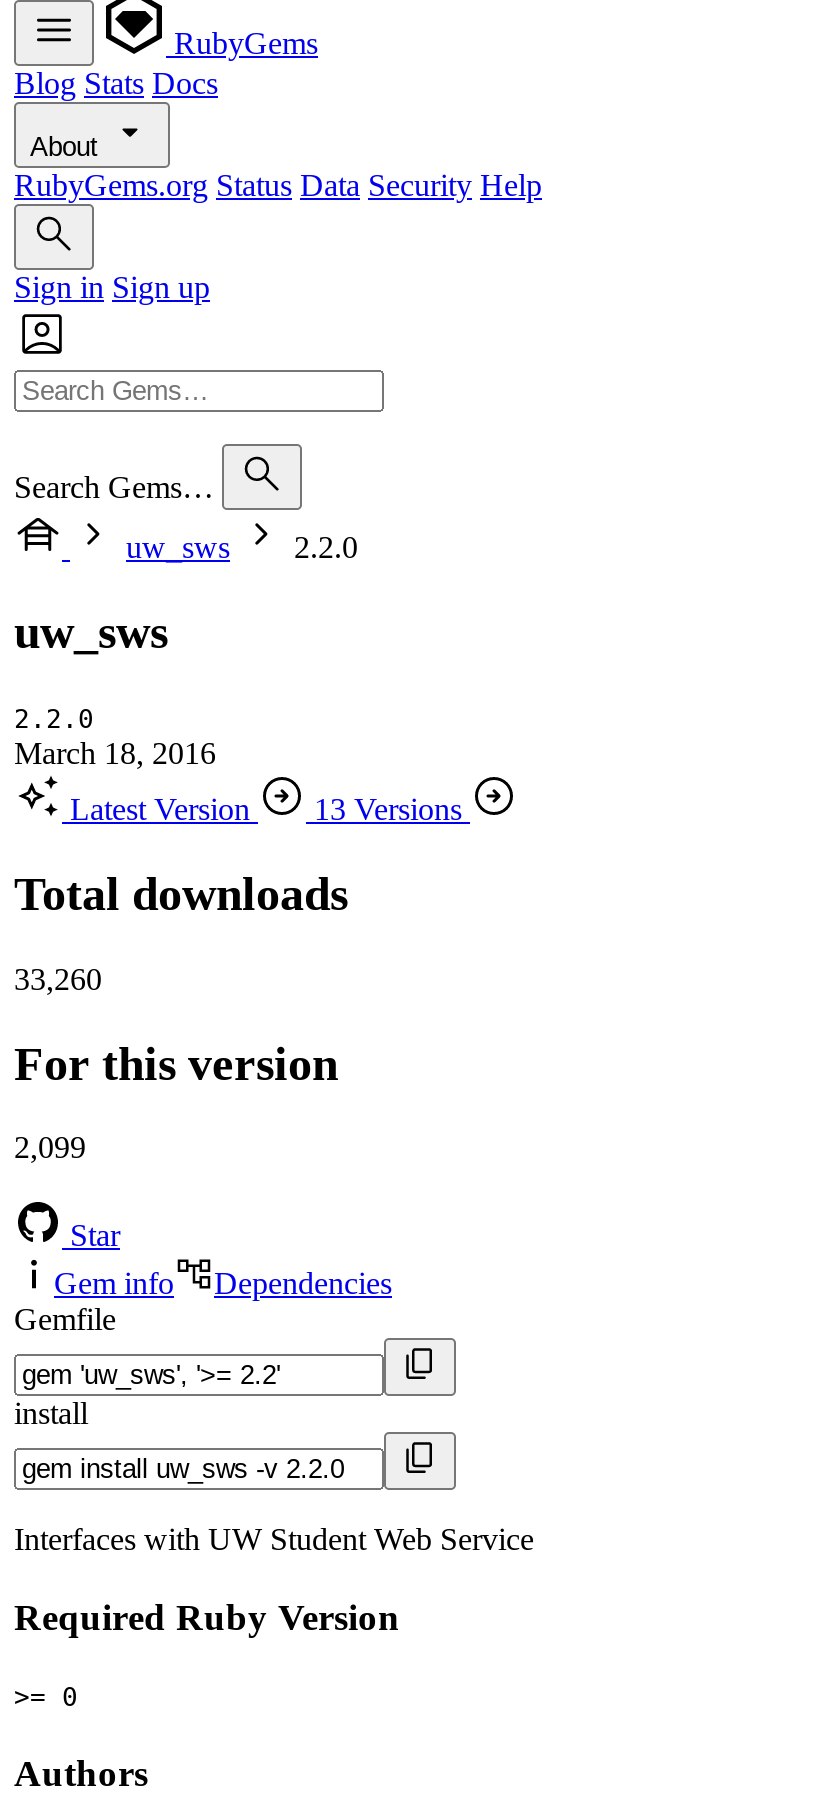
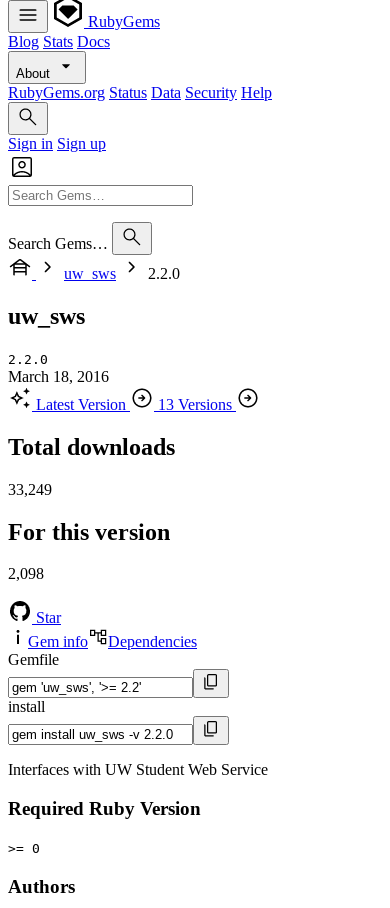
[14,961,102,995] 33,260 -> [8,481,52,498] 33,249
[14,1131,86,1165] 2,099 -> [8,565,44,582] 2,098

